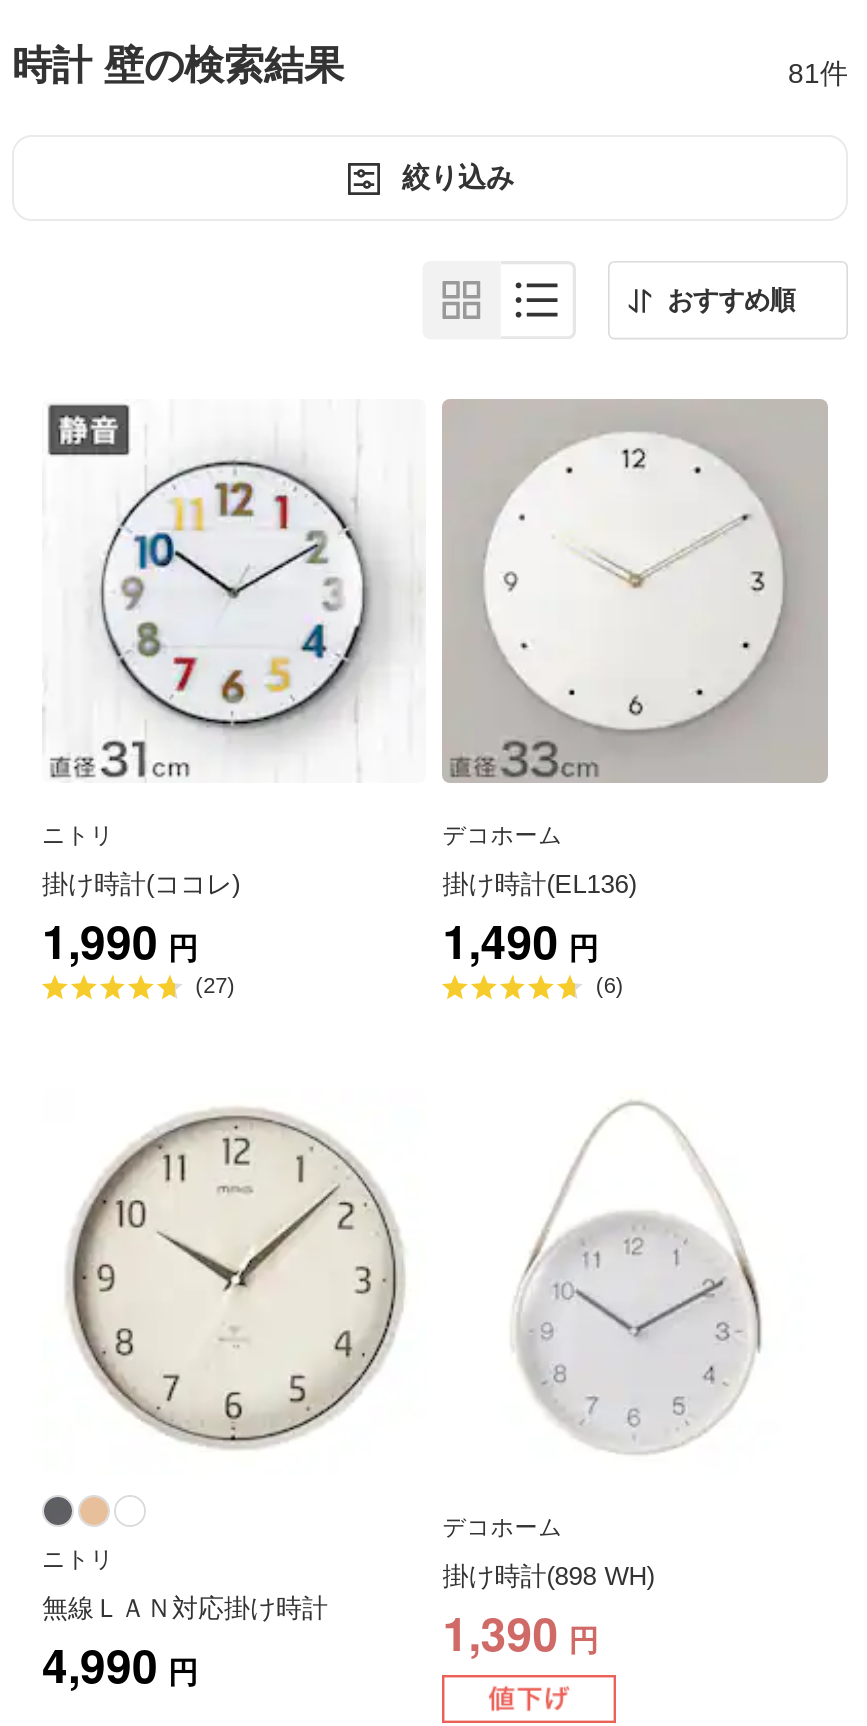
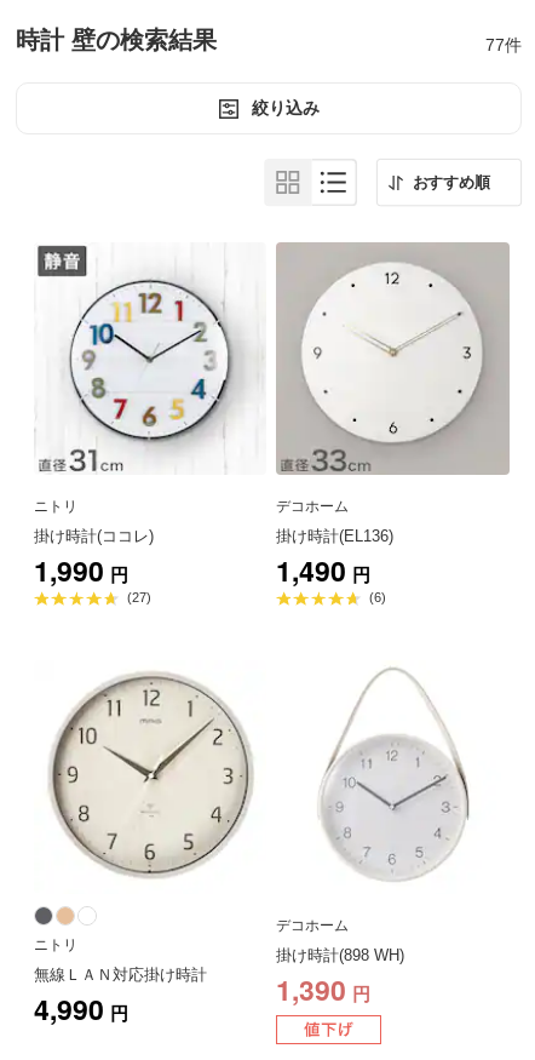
[788,57,848,89] 81件 -> [485,35,522,55] 77件

